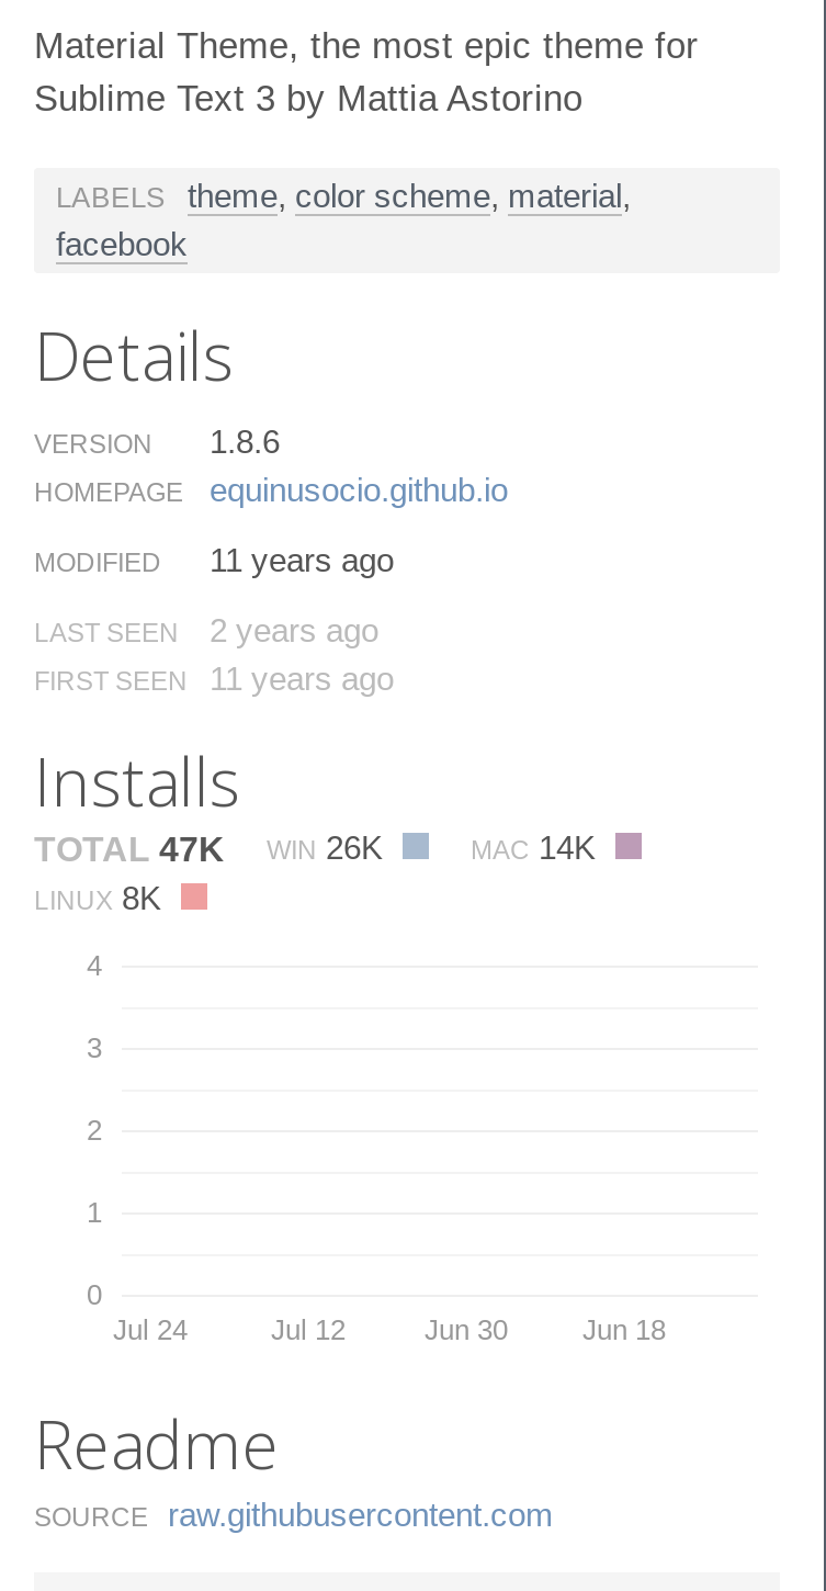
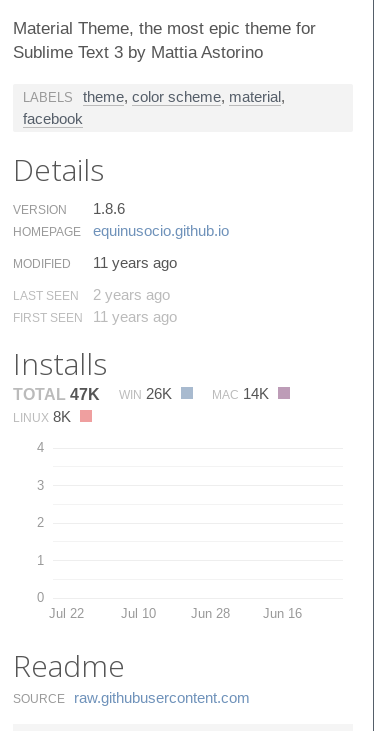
[113,1313,188,1344] Jul 24 -> [48,605,83,621] Jul 22
[271,1313,346,1344] Jul 12 -> [120,605,155,621] Jul 10
[425,1313,508,1344] Jun 30 -> [190,605,229,621] Jun 28
[582,1313,666,1344] Jun 18 -> [262,605,301,621] Jun 16

